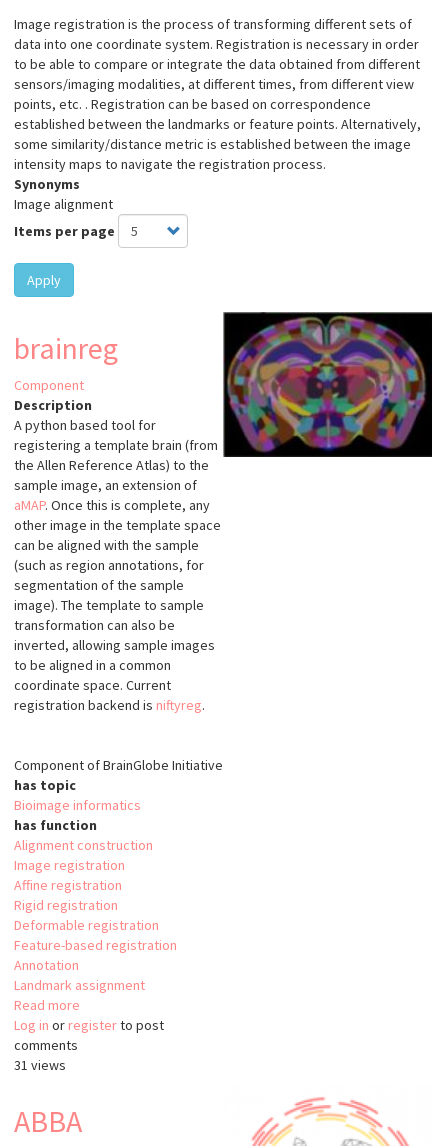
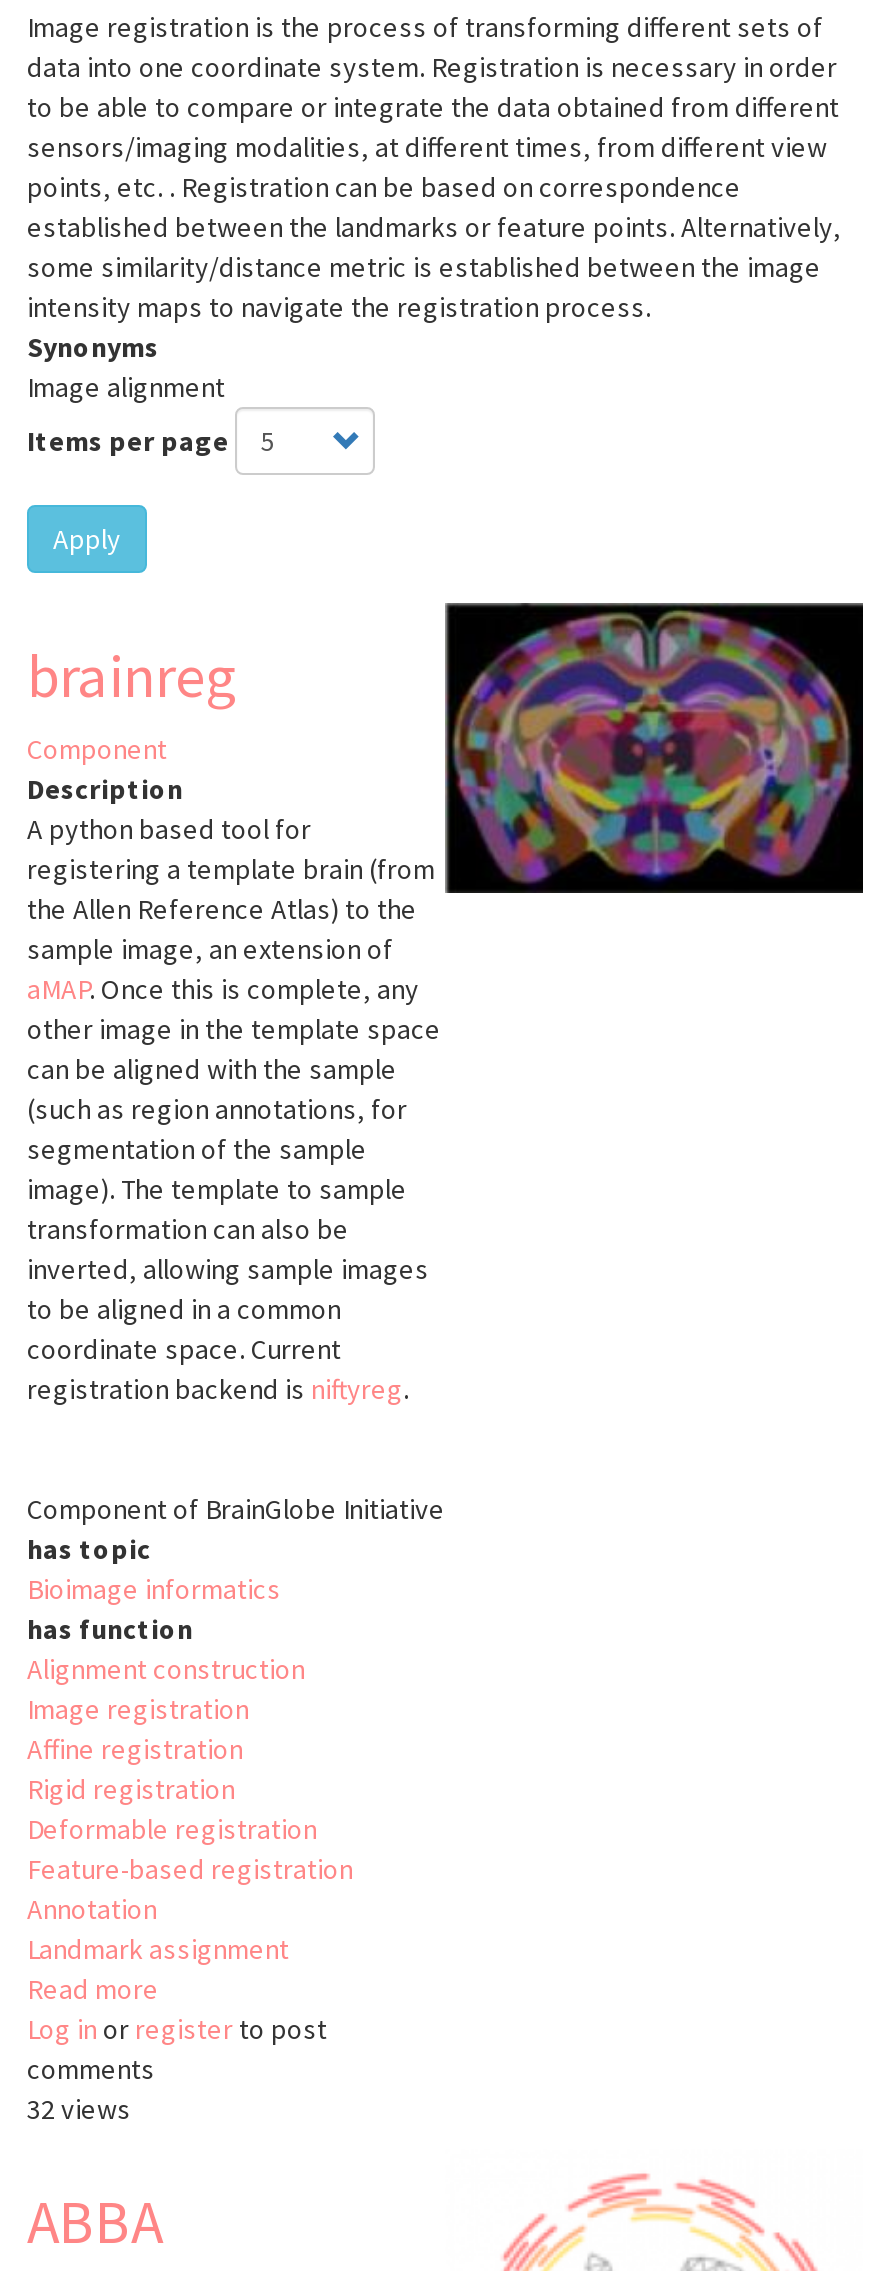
[14,1056,66,1074] 31 views -> [27,2092,131,2128] 32 views

